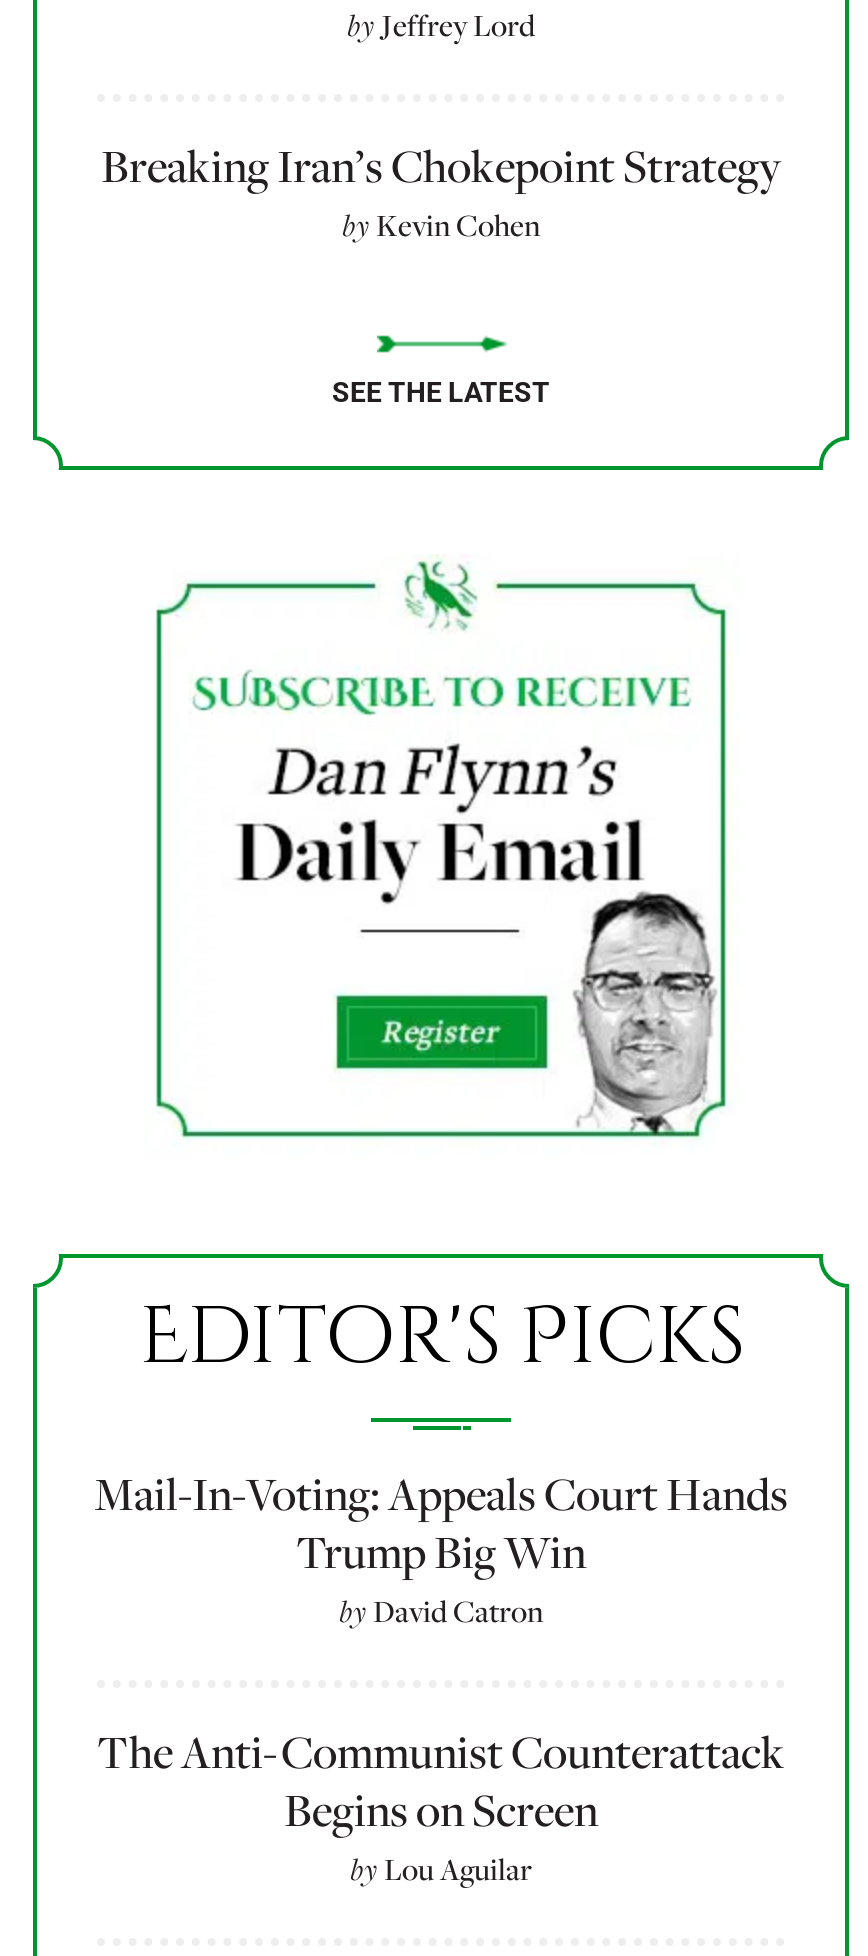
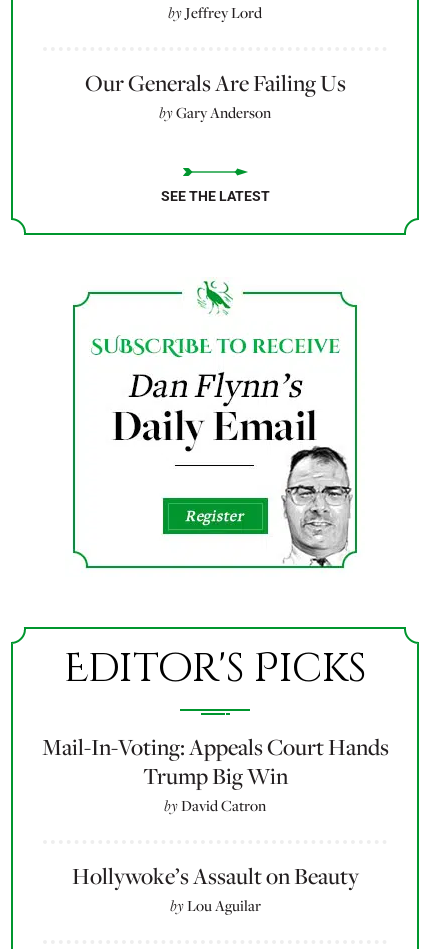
[101,140,781,244] Breaking Iran’s Chokepoint Strategy | by Kevin Cohen -> [84,70,345,122] Our Generals Are Failing Us | by Gary Anderson
[97,1726,785,1840] The Anti-Communist Counterattack | Begins on Screen -> [71,863,358,891] Hollywoke’s Assault on Beauty

